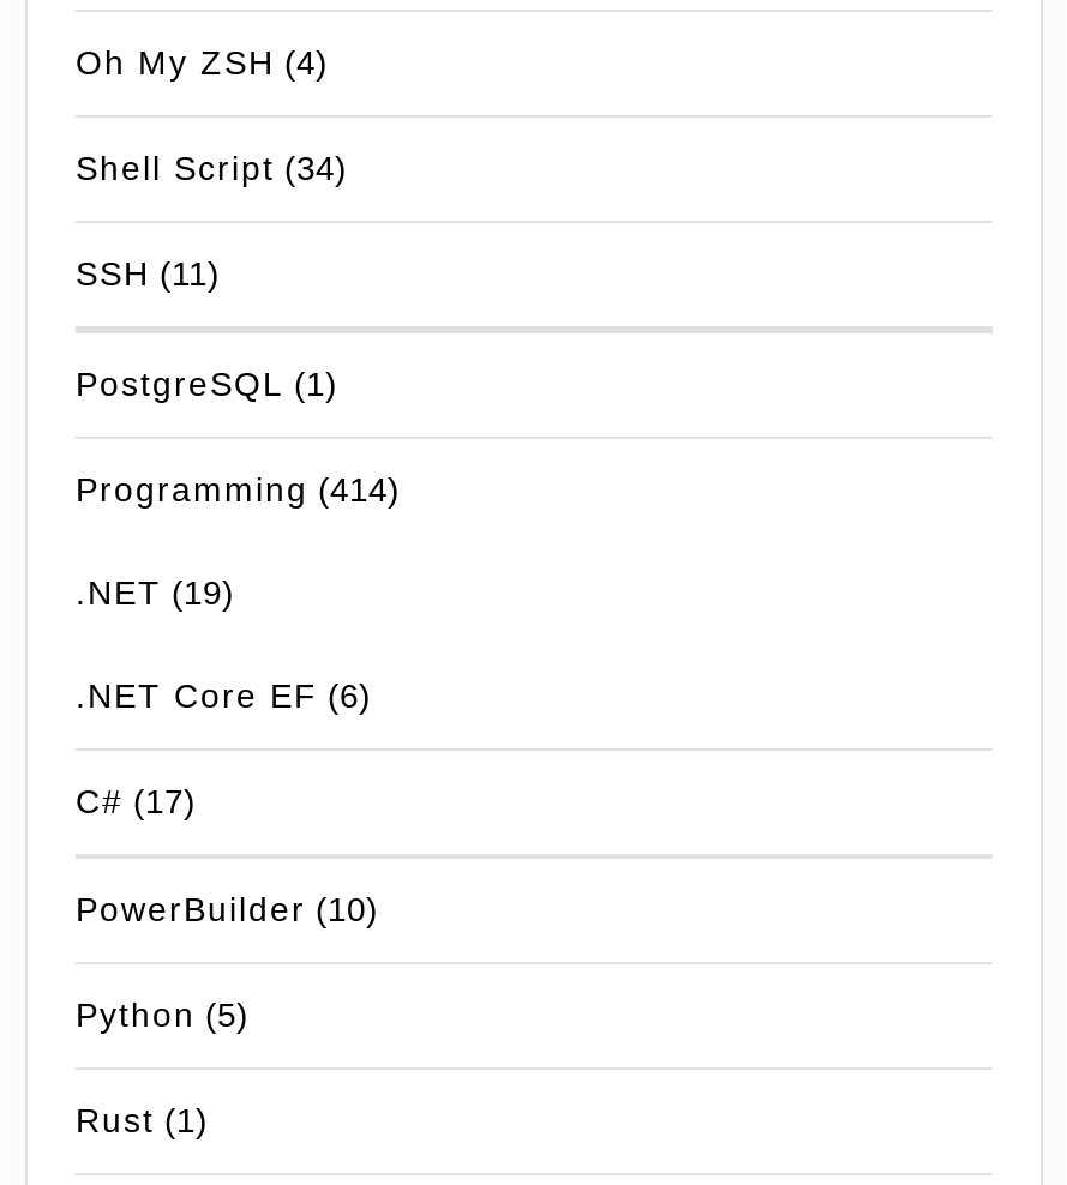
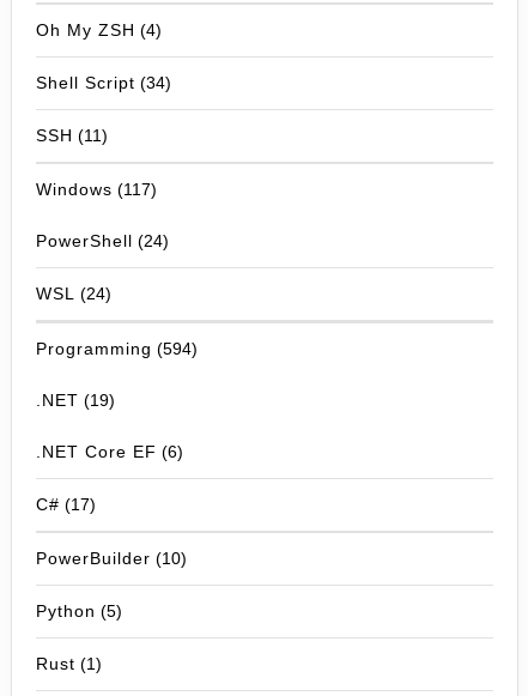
[76,364,400,508] PostgreSQL (1) | Programming (414) -> [36,179,198,358] Windows (117) | PowerShell (24) | WSL (24) | Programming (594)

